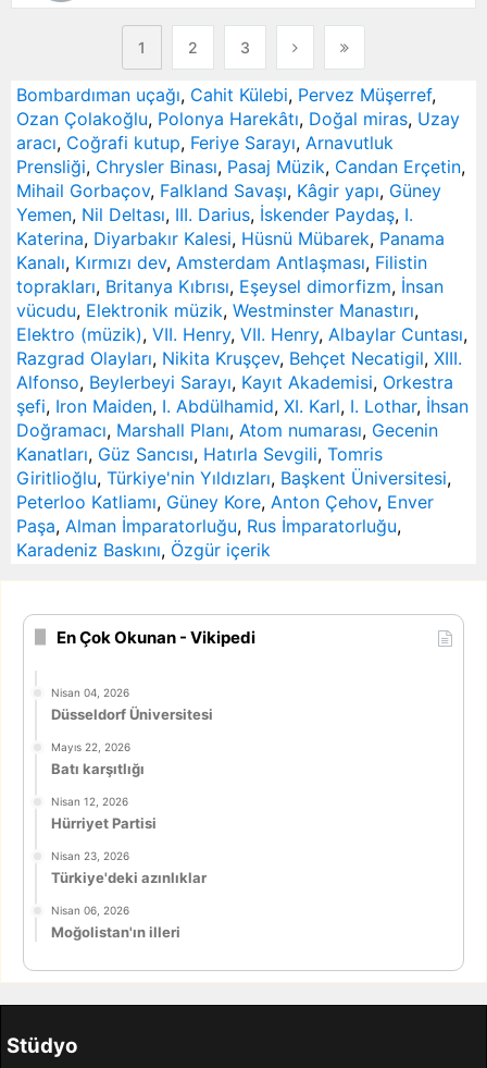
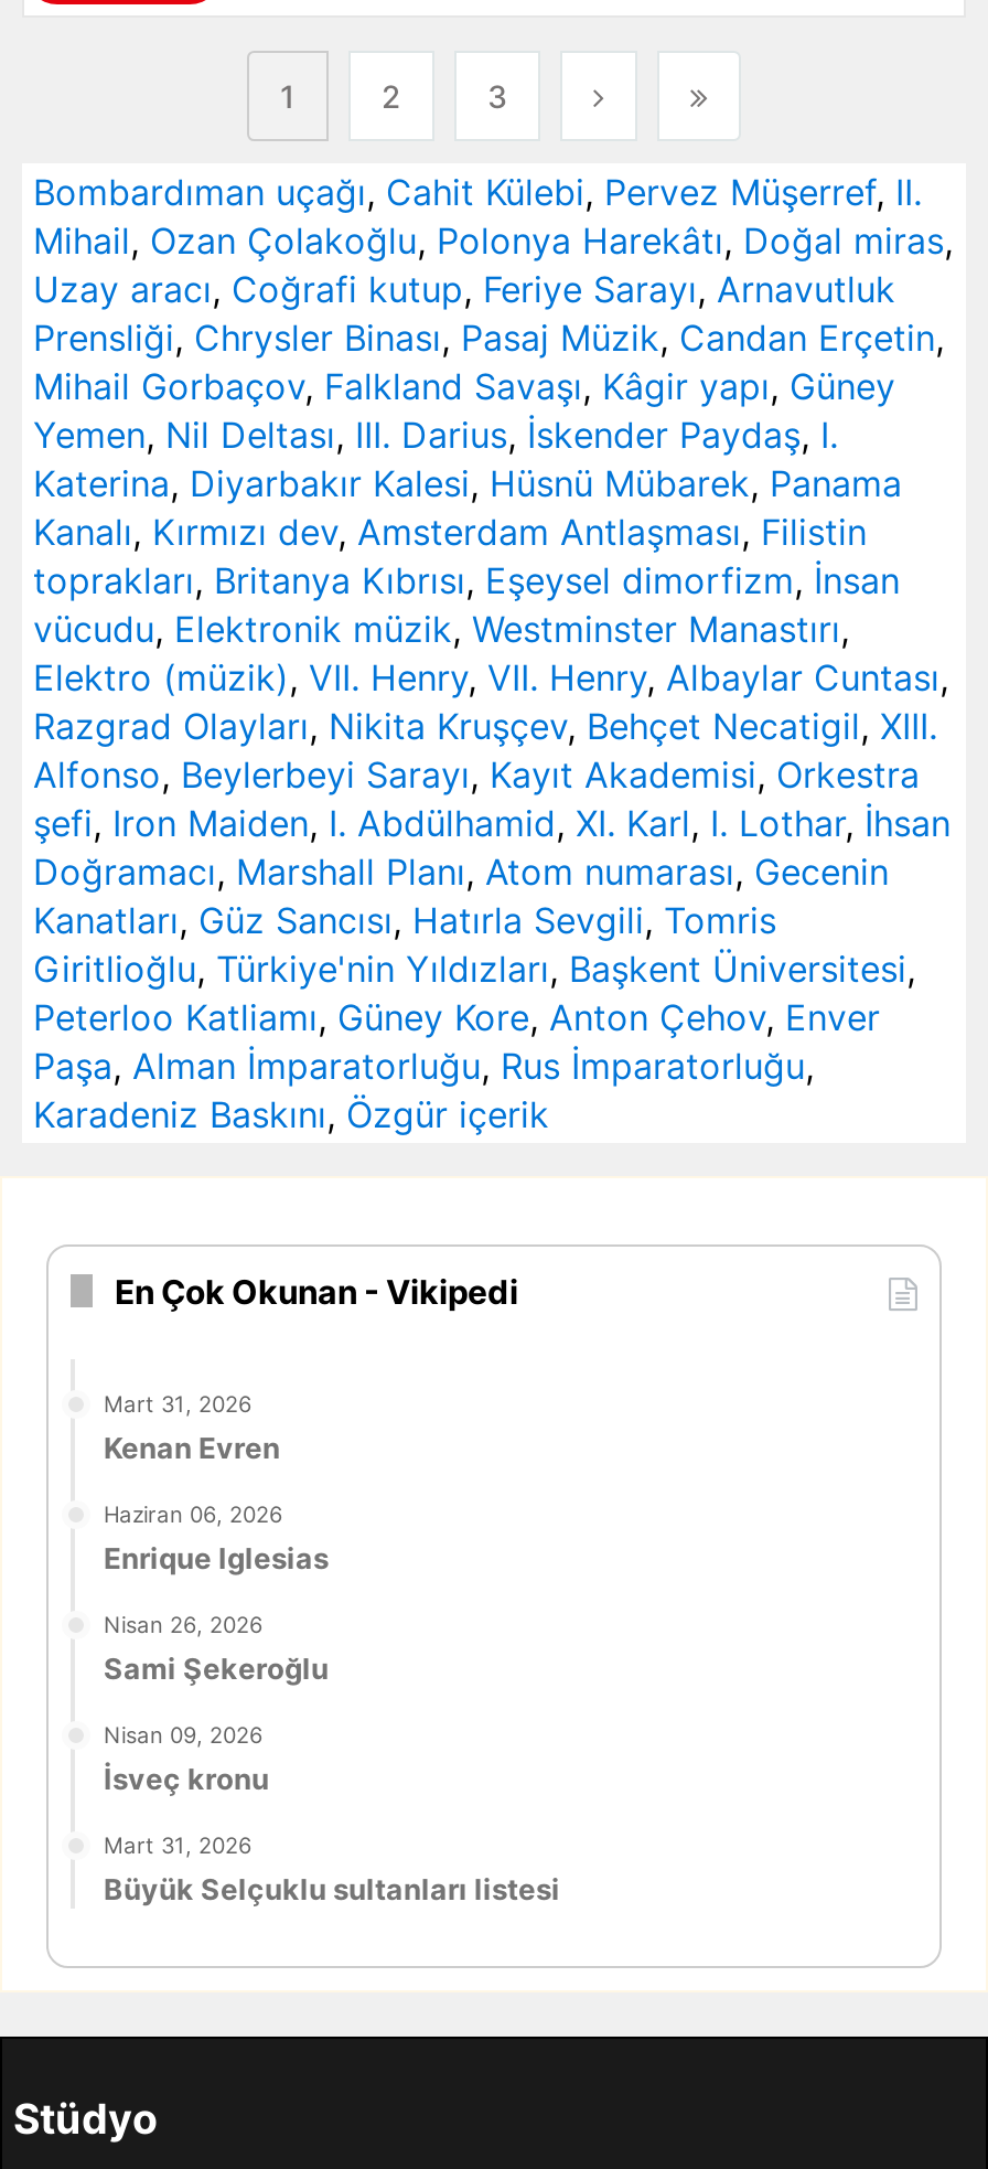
[16,84,460,153] Bombardıman uçağı, Cahit Külebi, Pervez Müşerref, | Ozan Çolakoğlu, Polonya Harekâtı, Doğal miras, Uzay | aracı, Coğrafi kutup, Feriye Sarayı, Arnavutluk -> [33,170,953,311] Bombardıman uçağı, Cahit Külebi, Pervez Müşerref, II. | Mihail, Ozan Çolakoğlu, Polonya Harekâtı, Doğal miras, | Uzay aracı, Coğrafi kutup, Feriye Sarayı, Arnavutluk
[51,686,213,723] Nisan 04, 2026 | Düsseldorf Üniversitesi -> [104,1390,280,1465] Mart 31, 2026 | Kenan Evren
[51,740,145,777] Mayıs 22, 2026 | Batı karşıtlığı -> [104,1500,329,1575] Haziran 06, 2026 | Enrique Iglesias
[51,794,157,831] Nisan 12, 2026 | Hürriyet Partisi -> [104,1610,329,1685] Nisan 26, 2026 | Sami Şekeroğlu
[51,849,207,886] Nisan 23, 2026 | Türkiye'deki azınlıklar -> [104,1720,269,1795] Nisan 09, 2026 | İsveç kronu
[51,903,180,940] Nisan 06, 2026 | Moğolistan'ın illeri -> [104,1830,560,1905] Mart 31, 2026 | Büyük Selçuklu sultanları listesi

